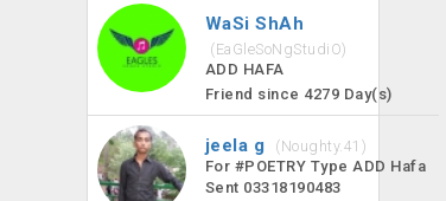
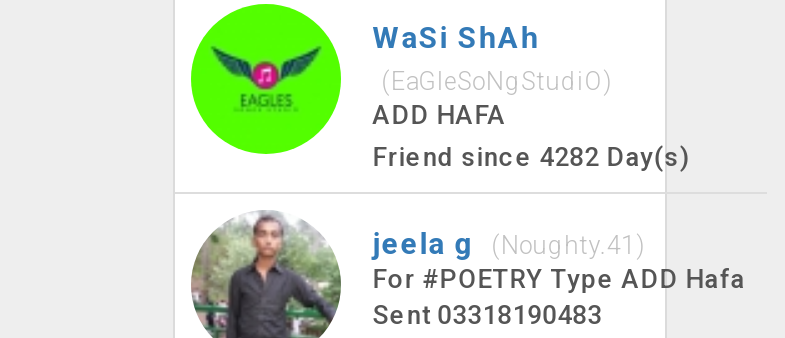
[205,85,392,103] Friend since 4279 Day(s) -> [373,142,689,172] Friend since 4282 Day(s)

